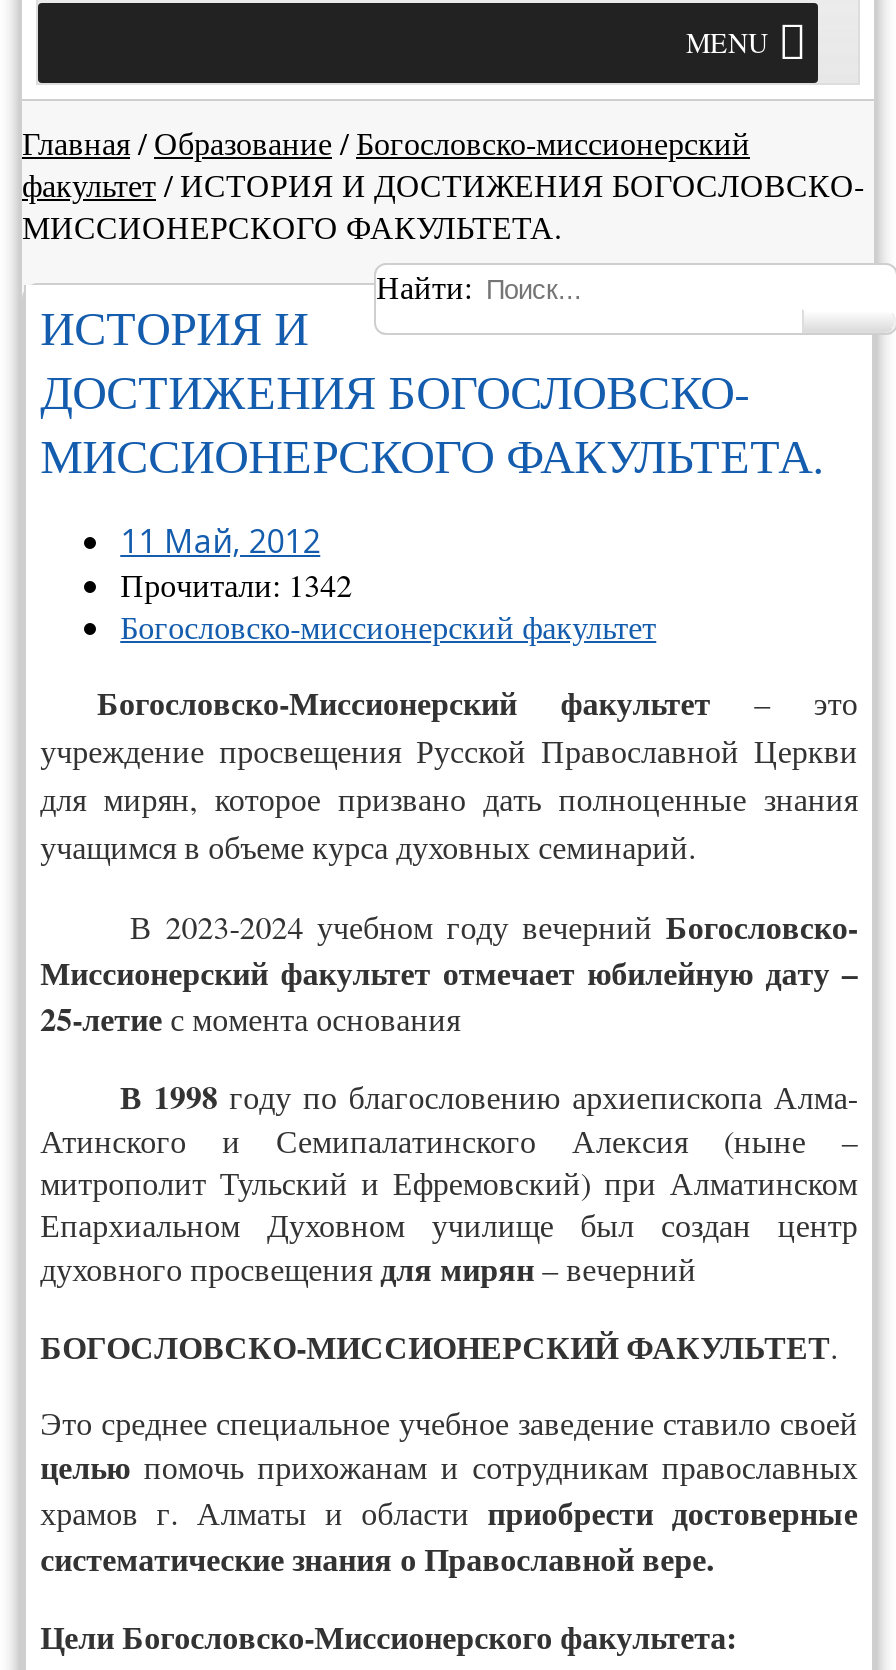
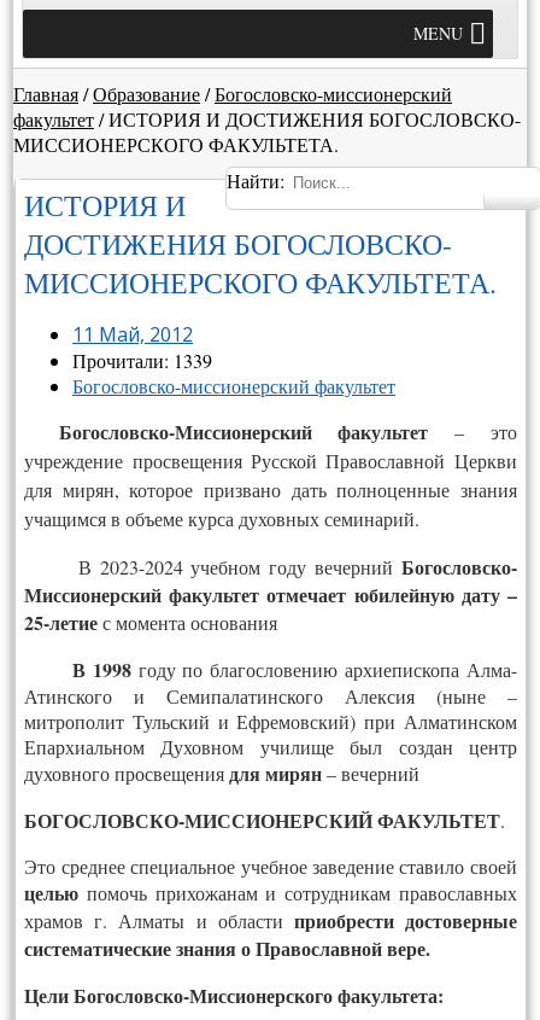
[120,563,352,605] Прочитали: 1342 -> [72,348,212,373] Прочитали: 1339

